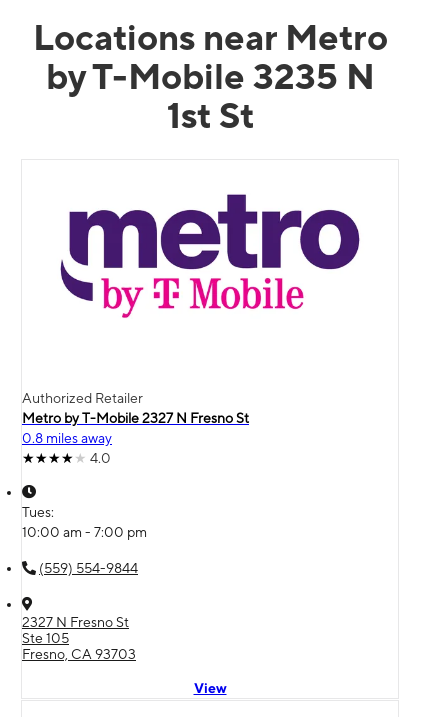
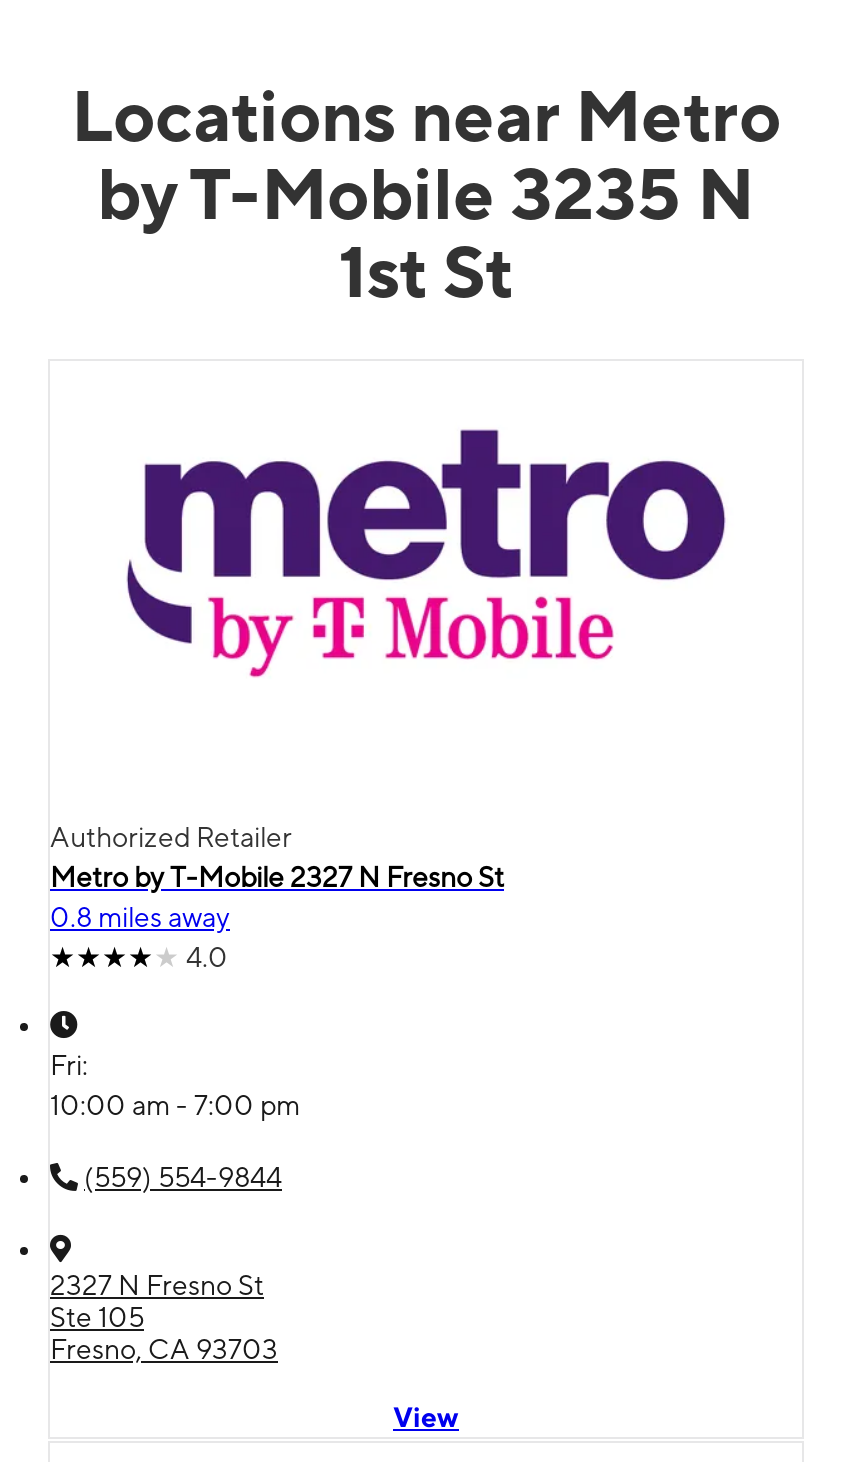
[22,504,57,520] Tues: -> [50,1049,94,1081] Fri:

